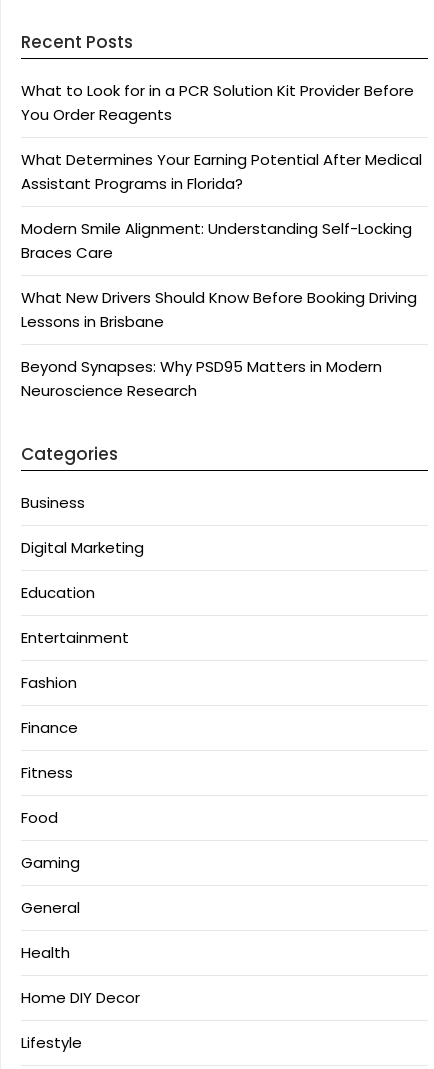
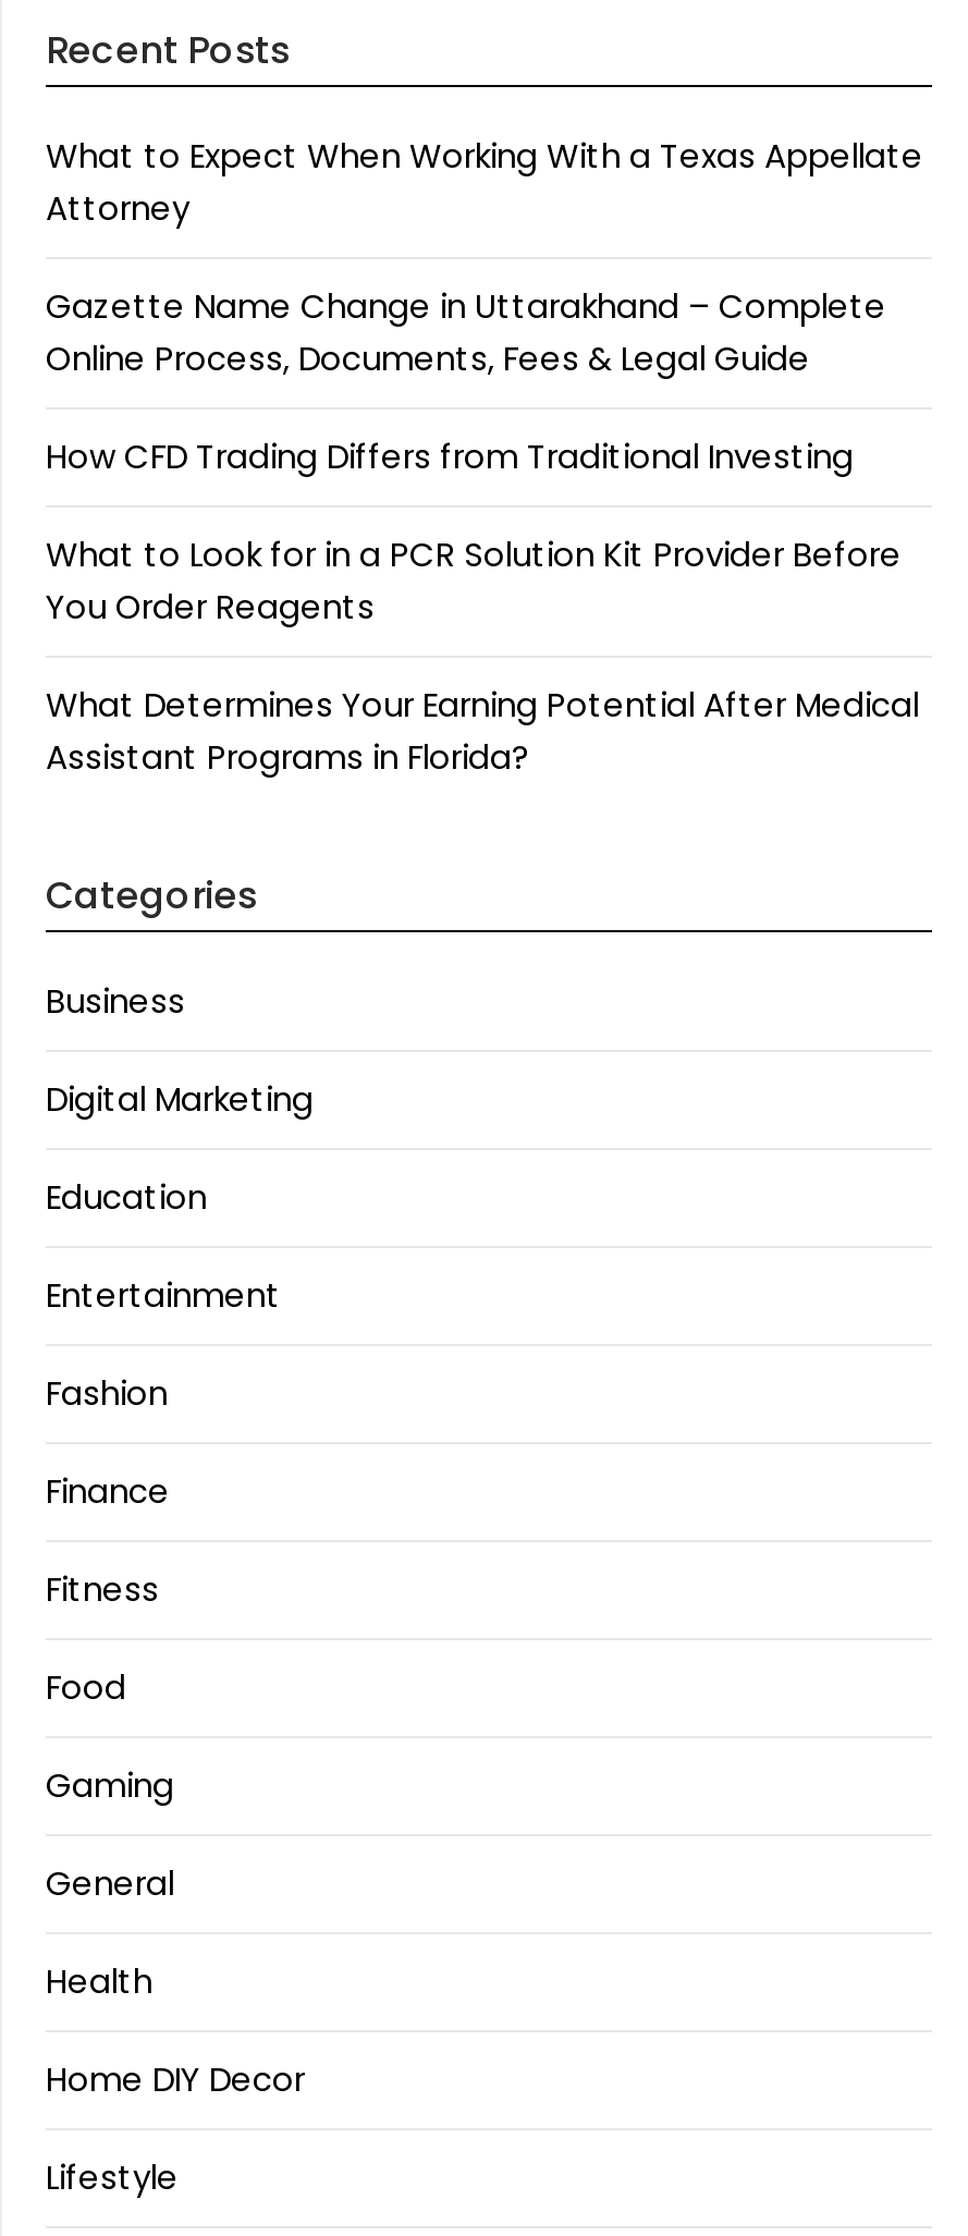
none -> [46,132,923,479] What to Expect When Working With a Texas Appellate | Attorney | Gazette Name Change in Uttarakhand – Complete | Online Process, Documents, Fees & Legal Guide | How CFD Trading Differs from Traditional Investing
moved [21,80,422,194] -> [46,531,919,779]: What to Look for in a PCR Solution Kit Provider Before | You Order Reagents | What Determines Your Earning Potential After Medical | Assistant Programs in Florida?
[21,218,417,401] Modern Smile Alignment: Understanding Self-Locking | Braces Care | What New Drivers Should Know Before Booking Driving | Lessons in Brisbane | Beyond Synapses: Why PSD95 Matters in Modern | Neuroscience Research -> none

